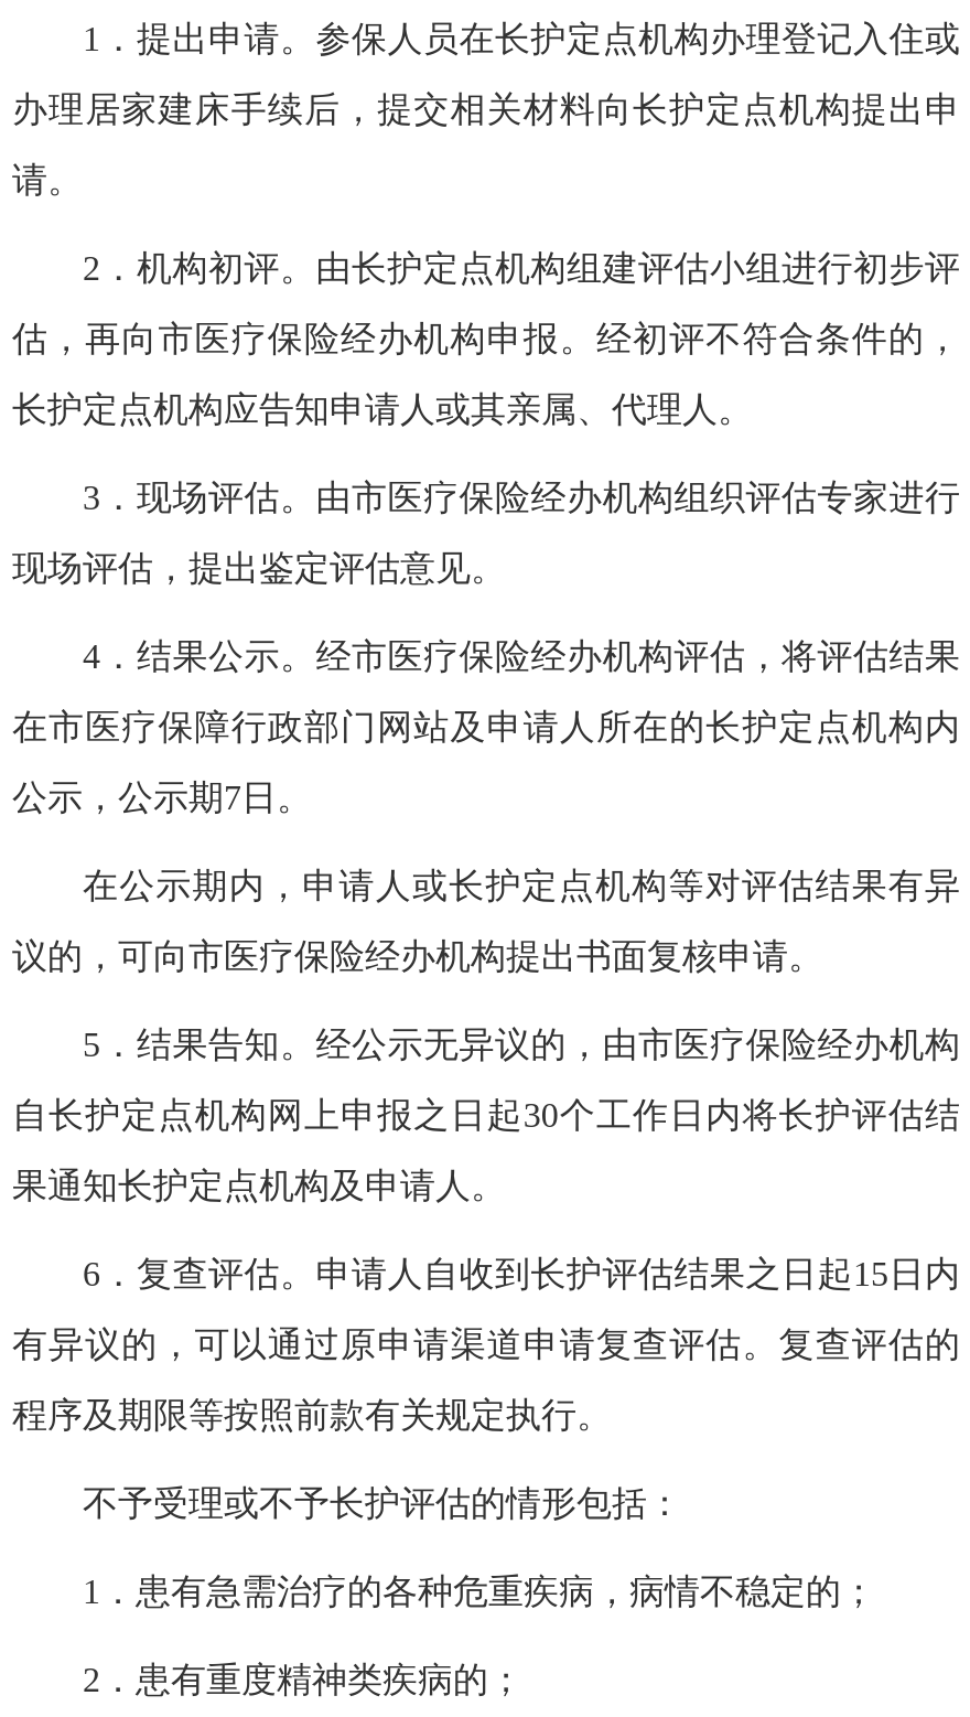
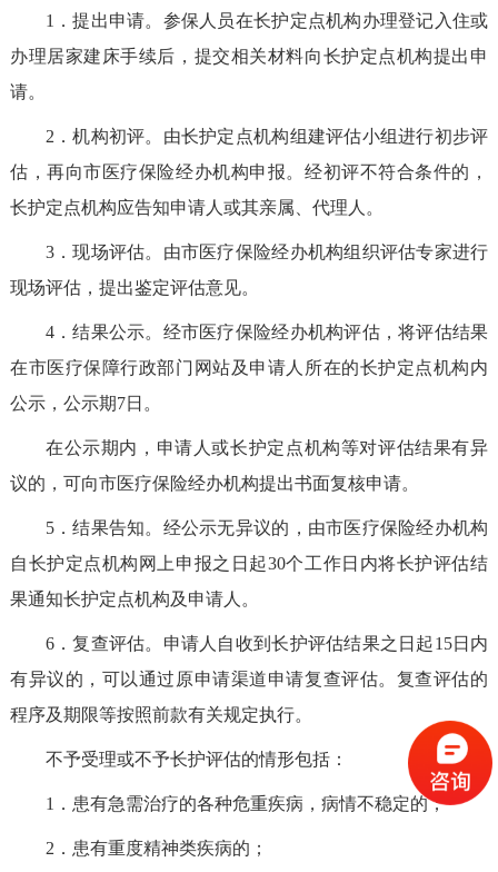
none -> [407,720,494,806] [image]

